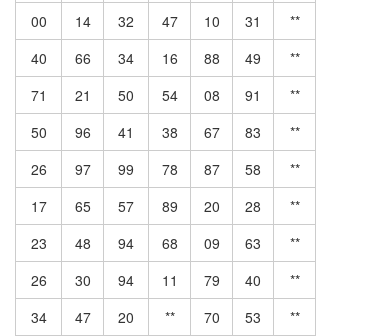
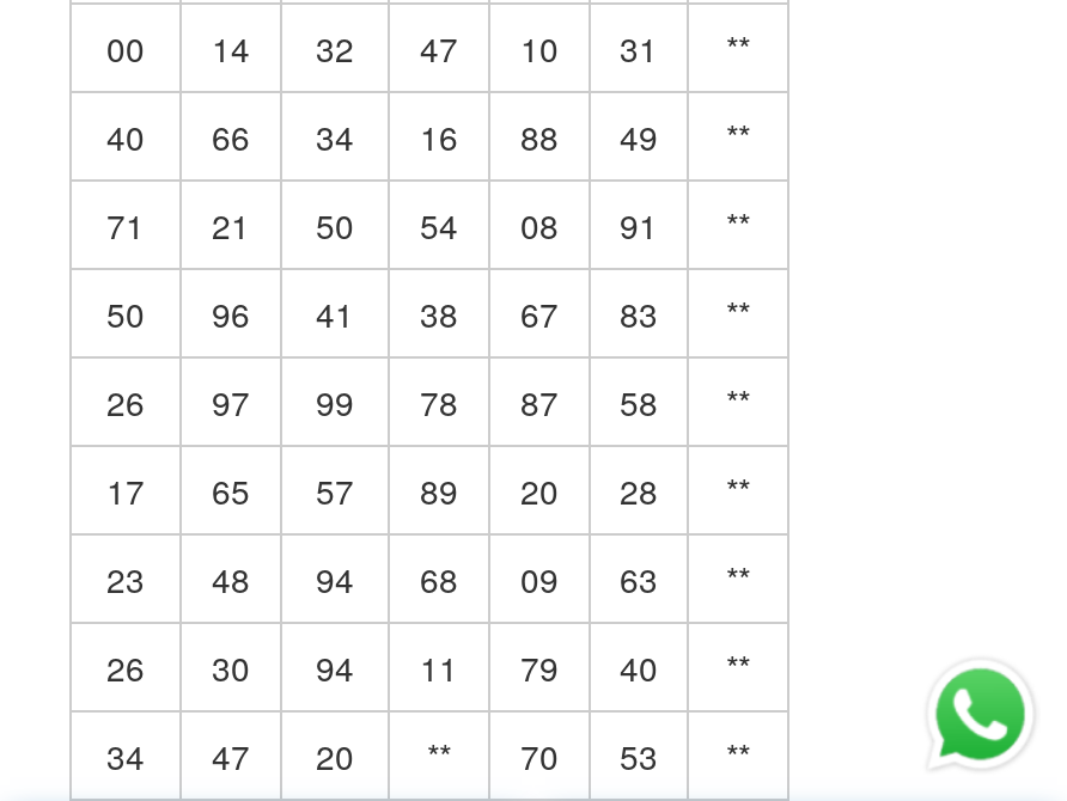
none -> [933,665,1036,772] [image]

